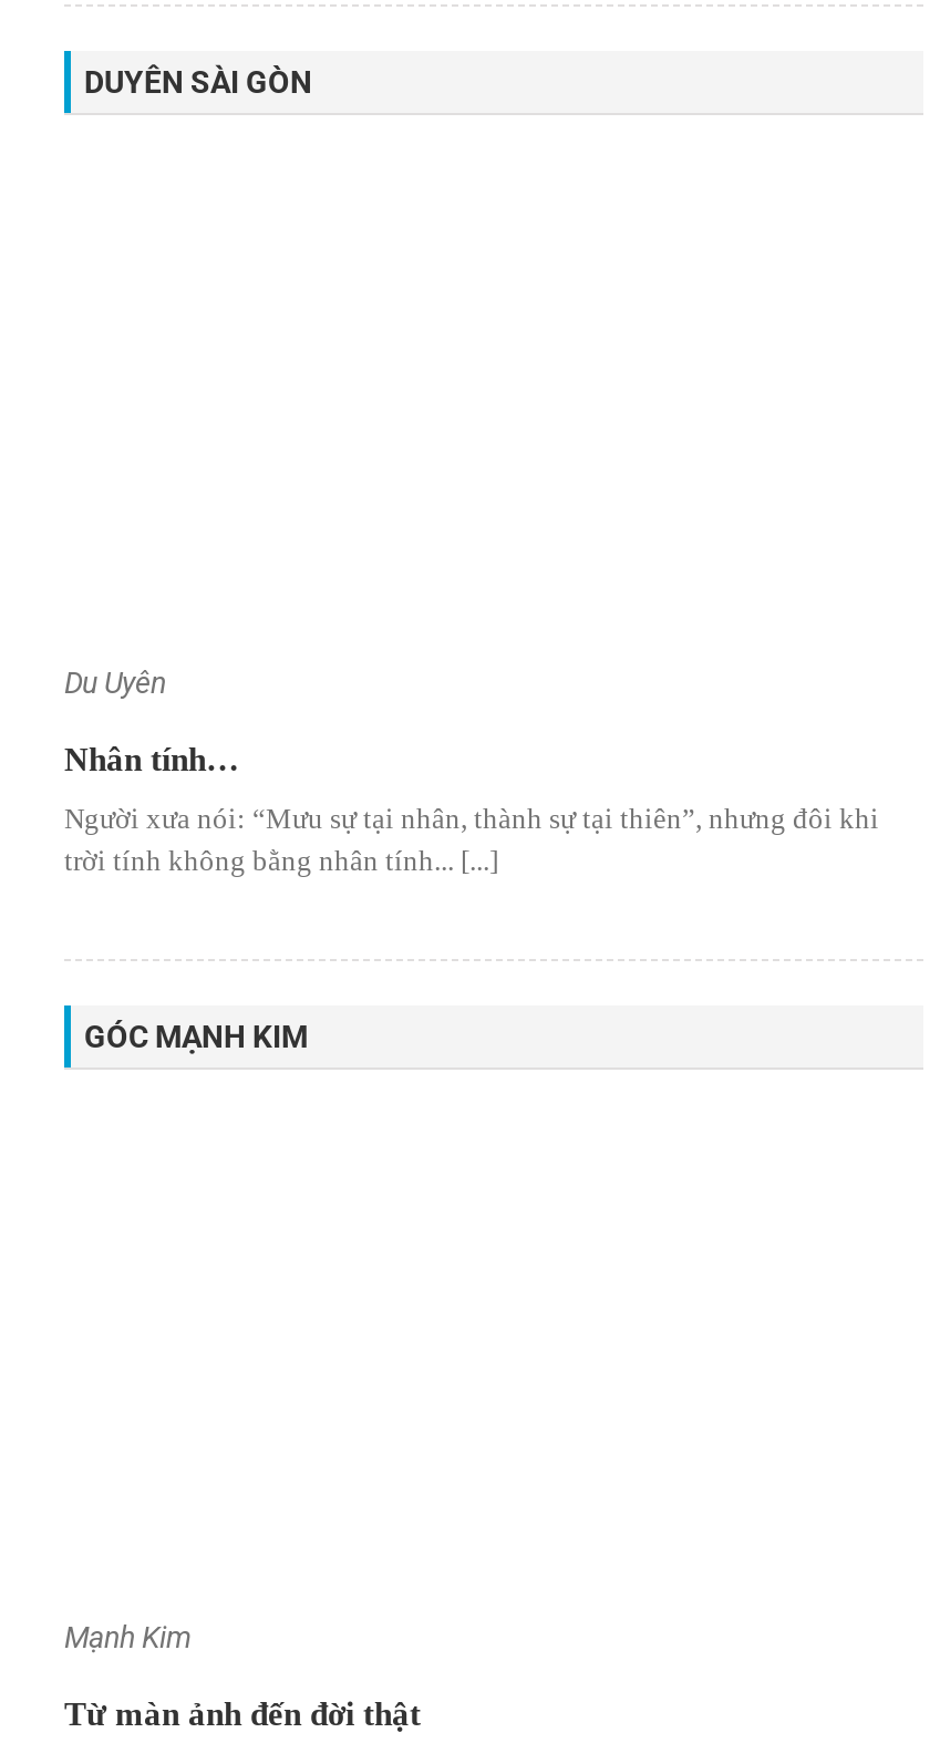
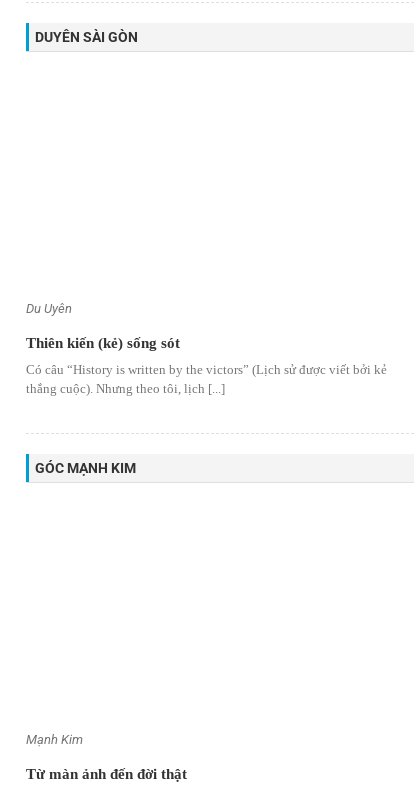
[64,742,239,777] Nhân tính… -> [26,335,180,351] Thiên kiến (kẻ) sống sót
[64,802,879,877] Người xưa nói: “Mưu sự tại nhân, thành sự tại thiên”, nhưng đôi khi | trời tính không bằng nhân tính... [...] -> [26,362,387,396] Có câu “History is written by the victors” (Lịch sử được viết bởi kẻ | thắng cuộc). Nhưng theo tôi, lịch [...]

